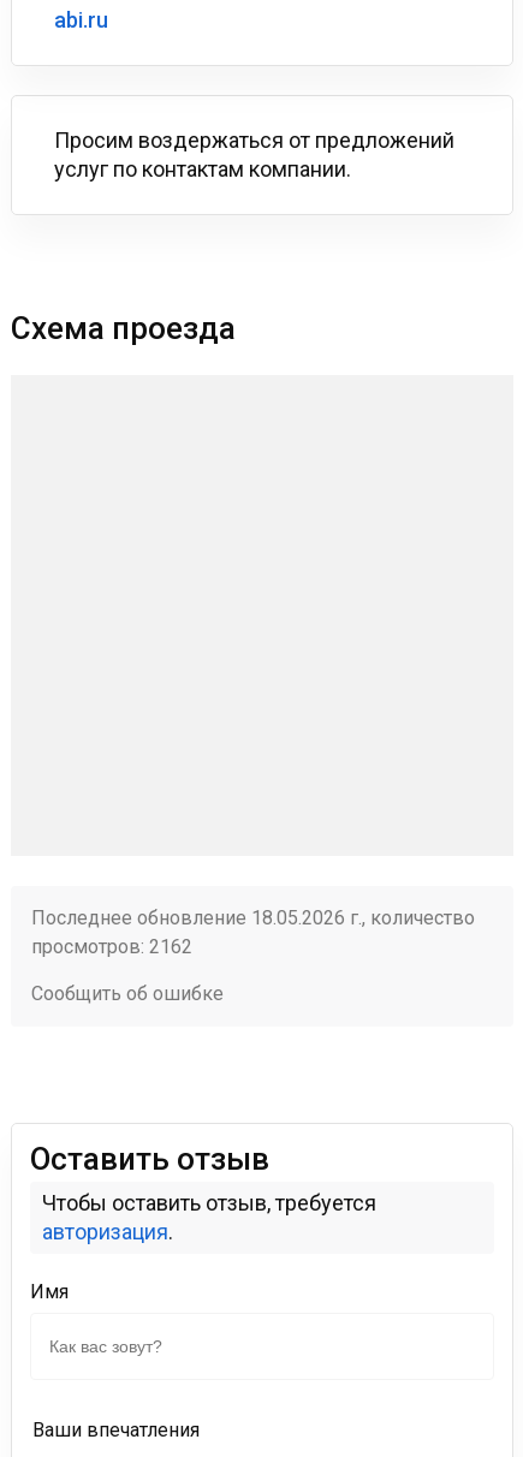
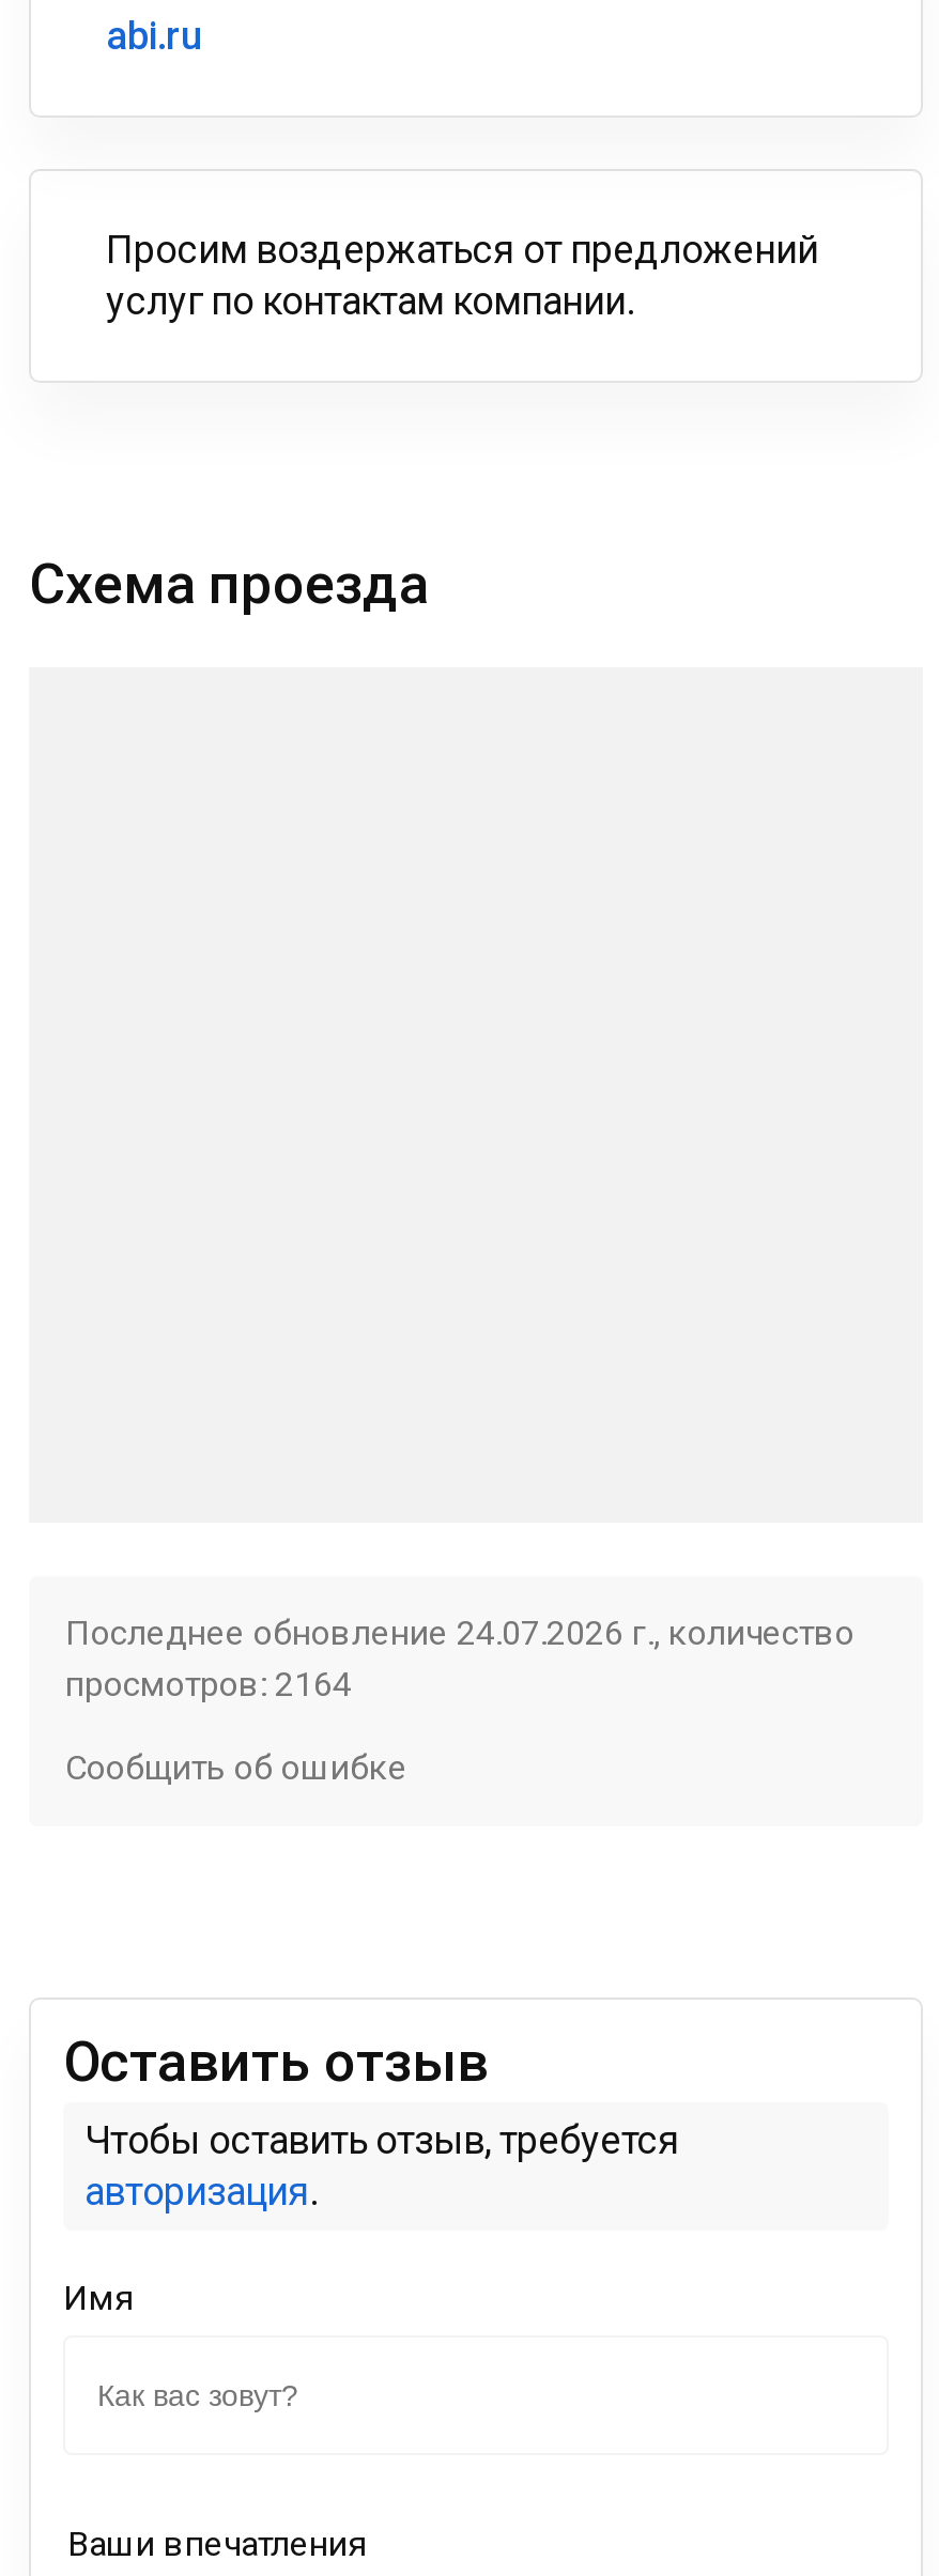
[31,906,475,929] Последнее обновление 18.05.2026 г., количество -> [65,1613,855,1653] Последнее обновление 24.07.2026 г., количество
[31,935,192,958] просмотров: 2162 -> [65,1664,352,1705] просмотров: 2164

